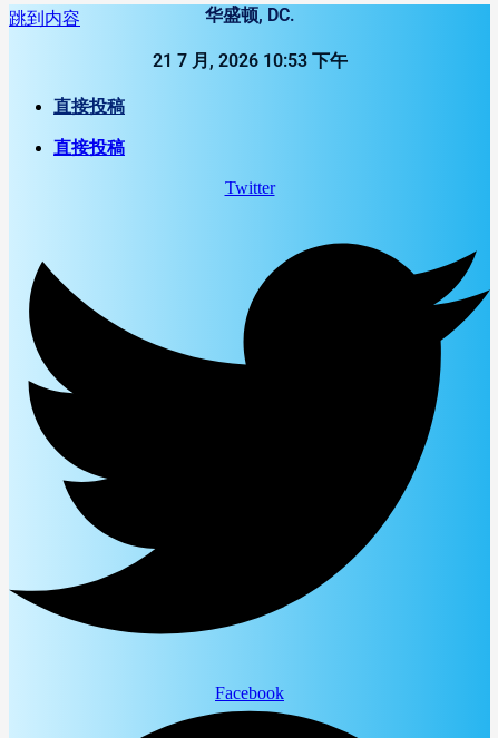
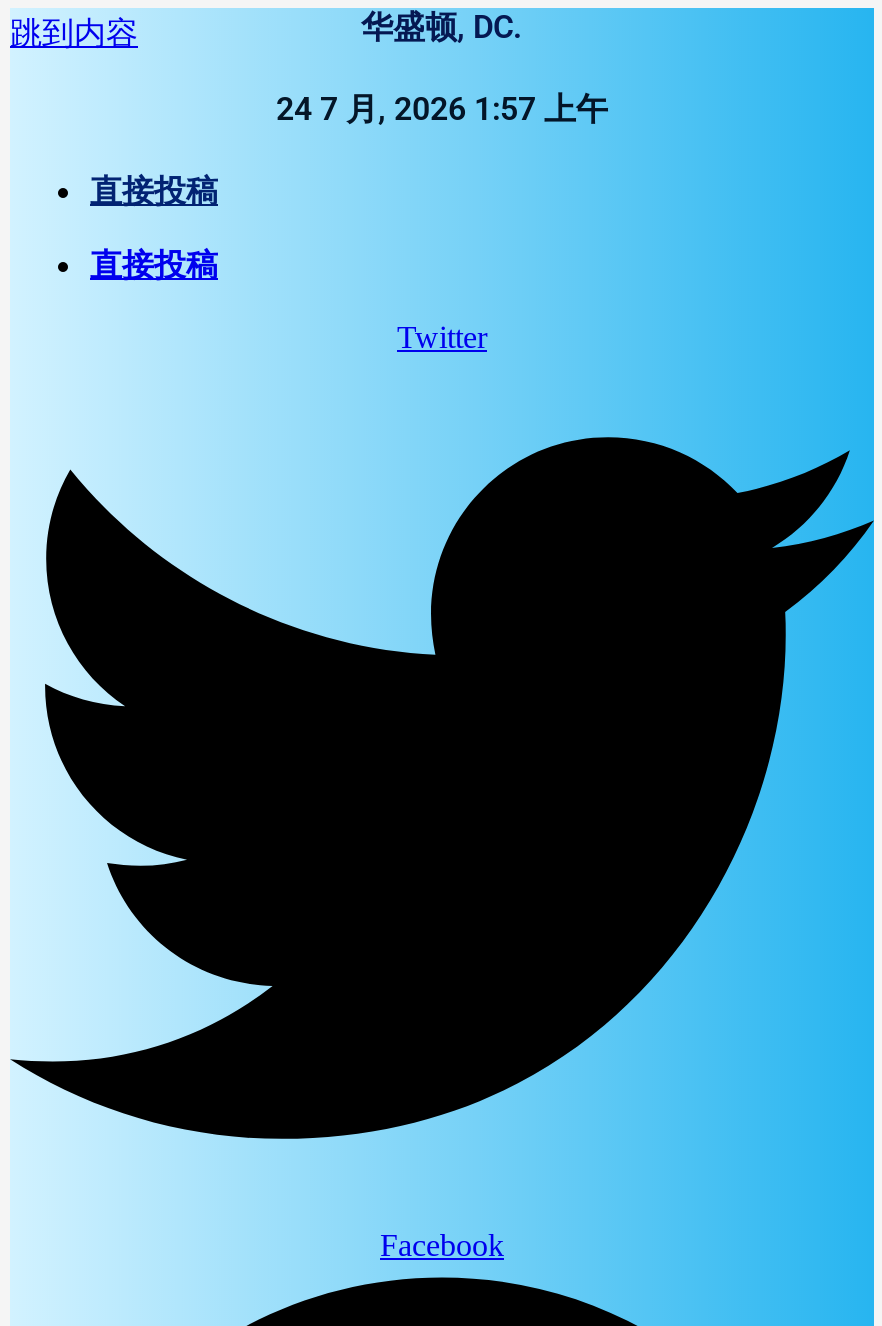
[152,50,347,71] 21 7 月, 2026 10:53 下午 -> [276,90,608,128] 24 7 月, 2026 1:57 上午

